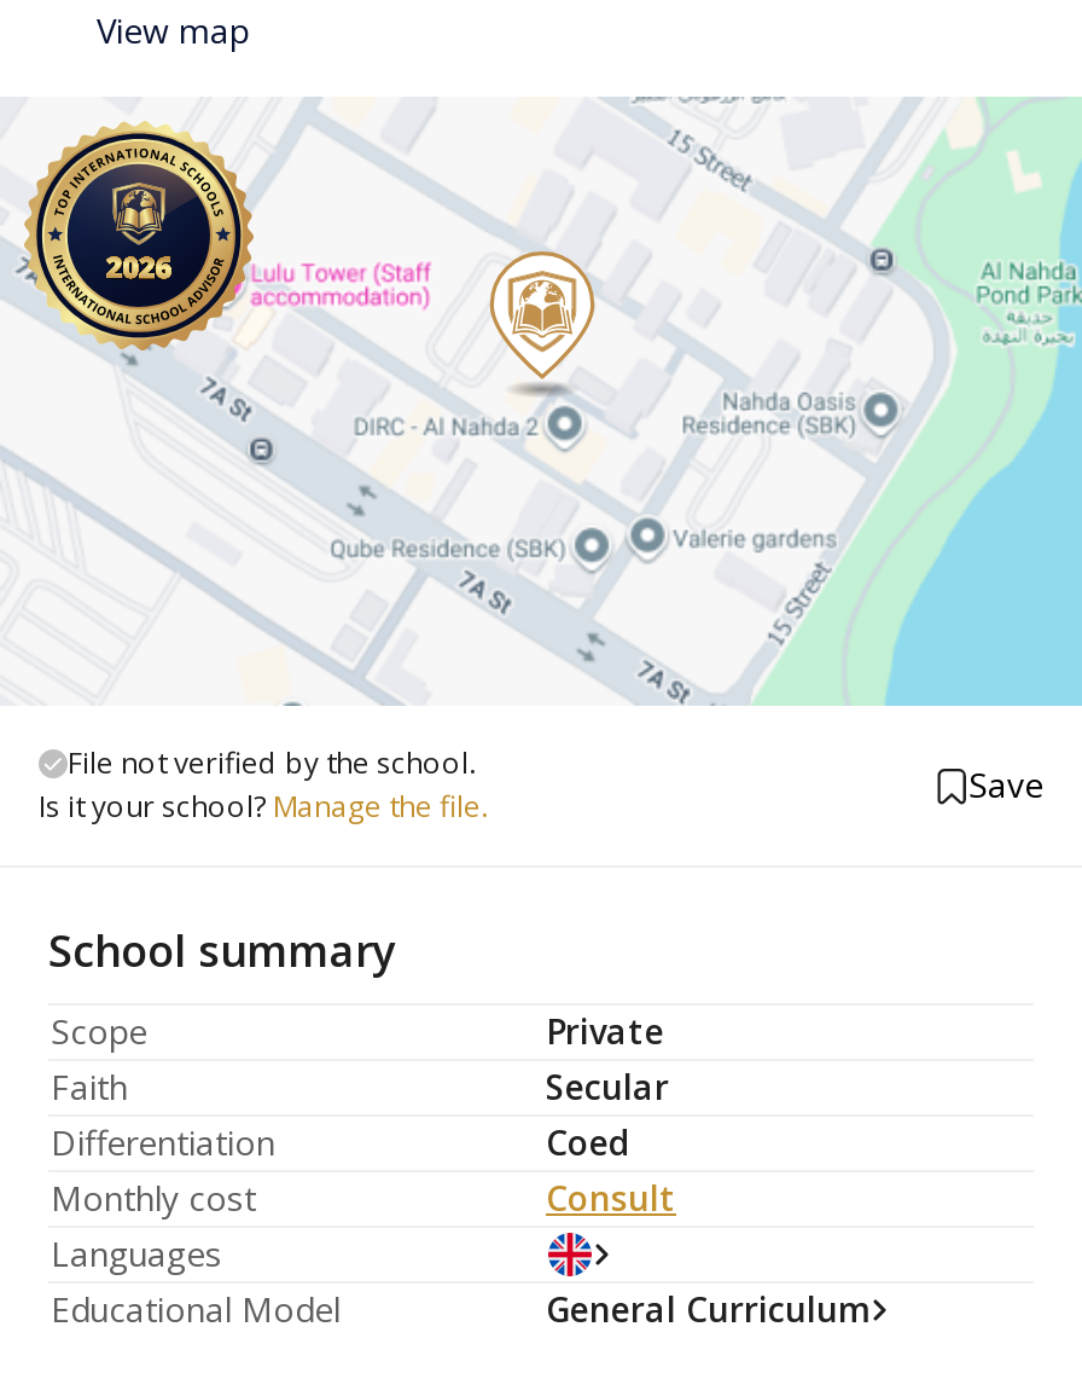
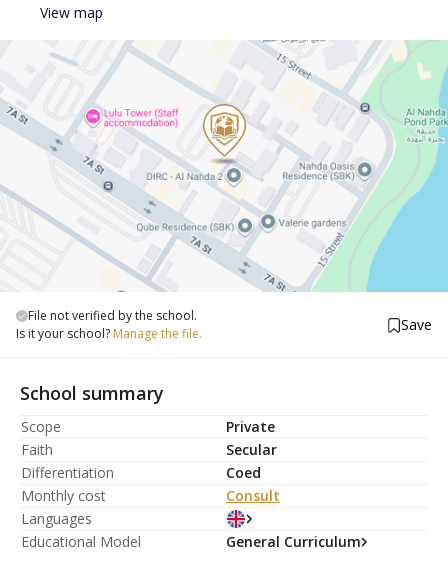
[22,121,256,351] [image] -> [10,50,105,145] [image]

